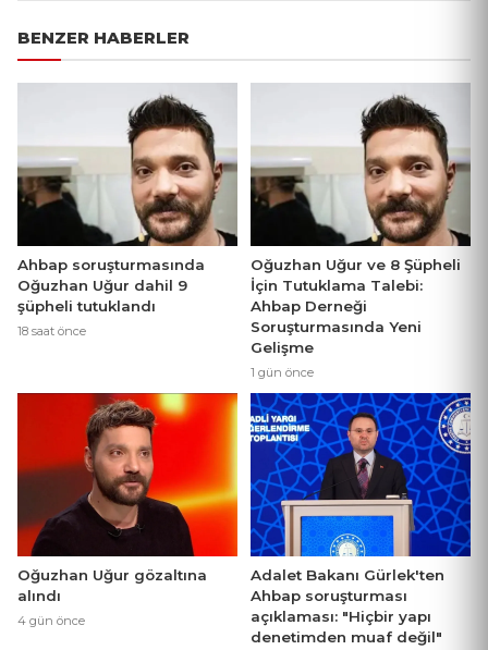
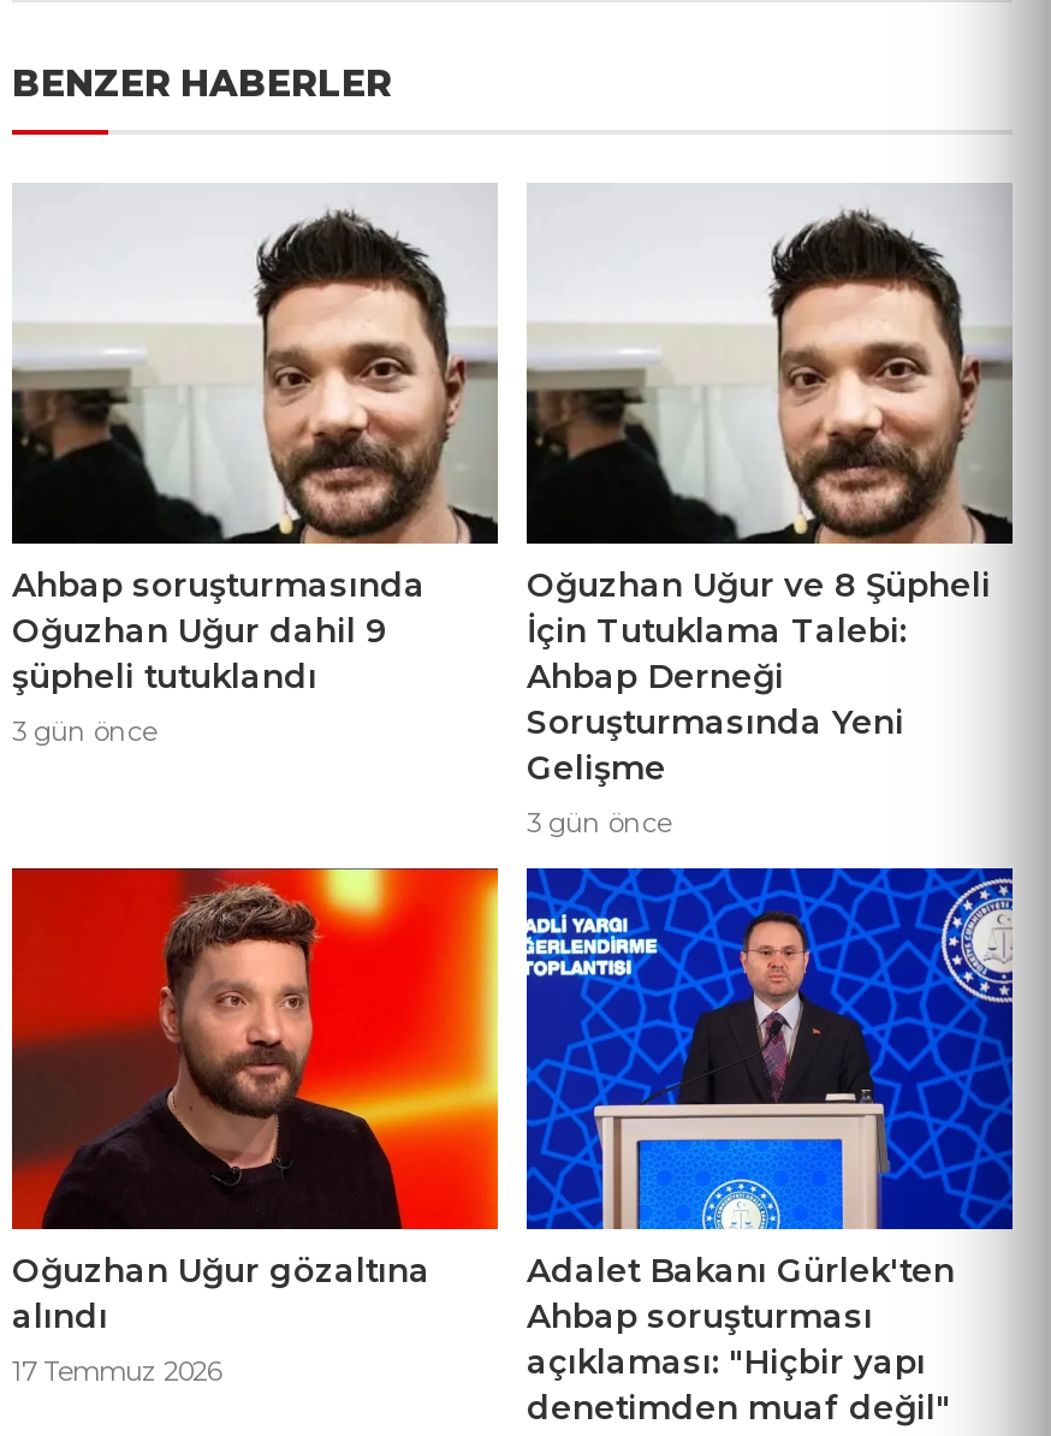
[17,323,86,338] 18 saat önce -> [12,713,156,747] 3 gün önce
[251,364,314,380] 1 gün önce -> [527,805,671,839] 3 gün önce
[17,613,85,628] 4 gün önce -> [12,1353,221,1387] 17 Temmuz 2026

